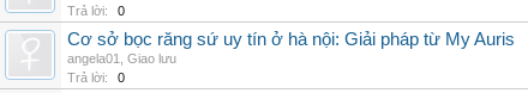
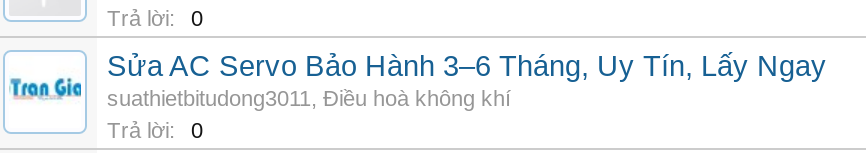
none -> [9,56,79,128] [image]
[67,30,515,66] Cơ sở bọc răng sứ uy tín ở hà nội: Giải pháp từ My Auris | angela01, Giao lưu -> [107,50,827,110] Sửa AC Servo Bảo Hành 3–6 Tháng, Uy Tín, Lấy Ngay | suathietbitudong3011, Điều hoà không khí

